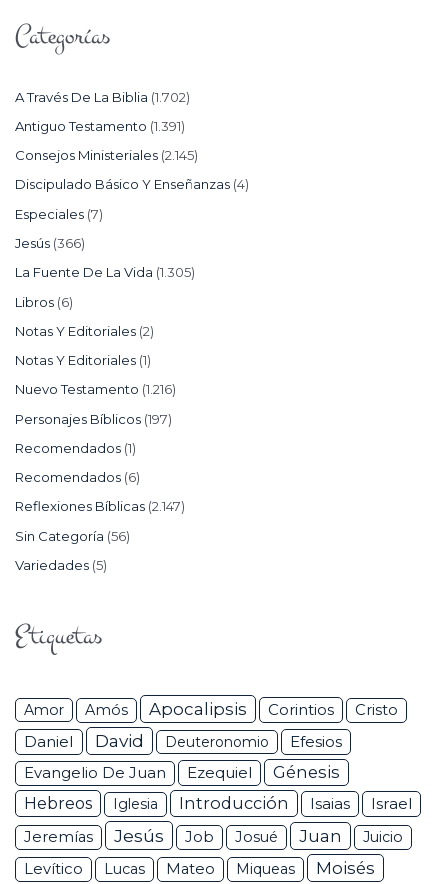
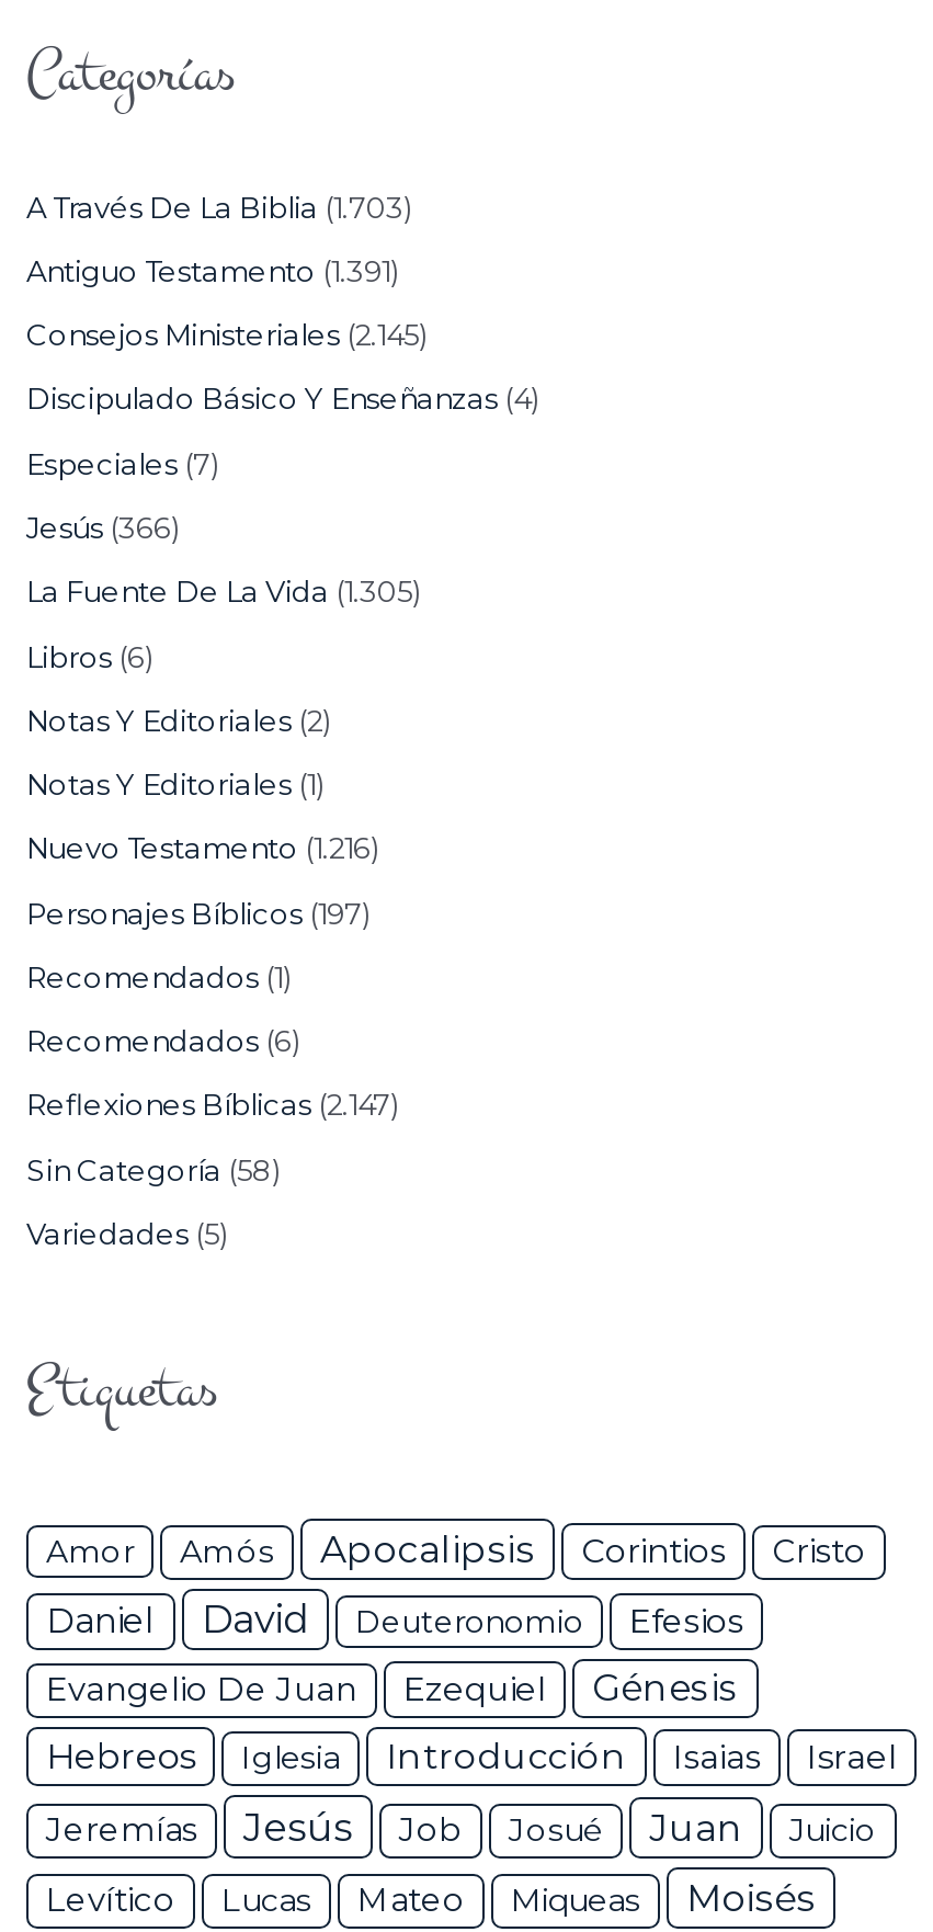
[15,88,190,104] A Través De La Biblia (1.702) -> [26,189,412,224] A Través De La Biblia (1.703)
[15,528,130,544] Sin Categoría (56) -> [26,1152,281,1187] Sin Categoría (58)

